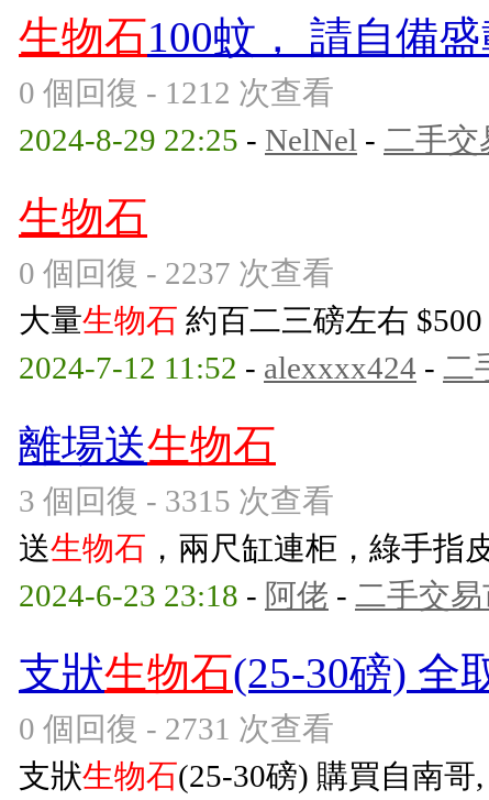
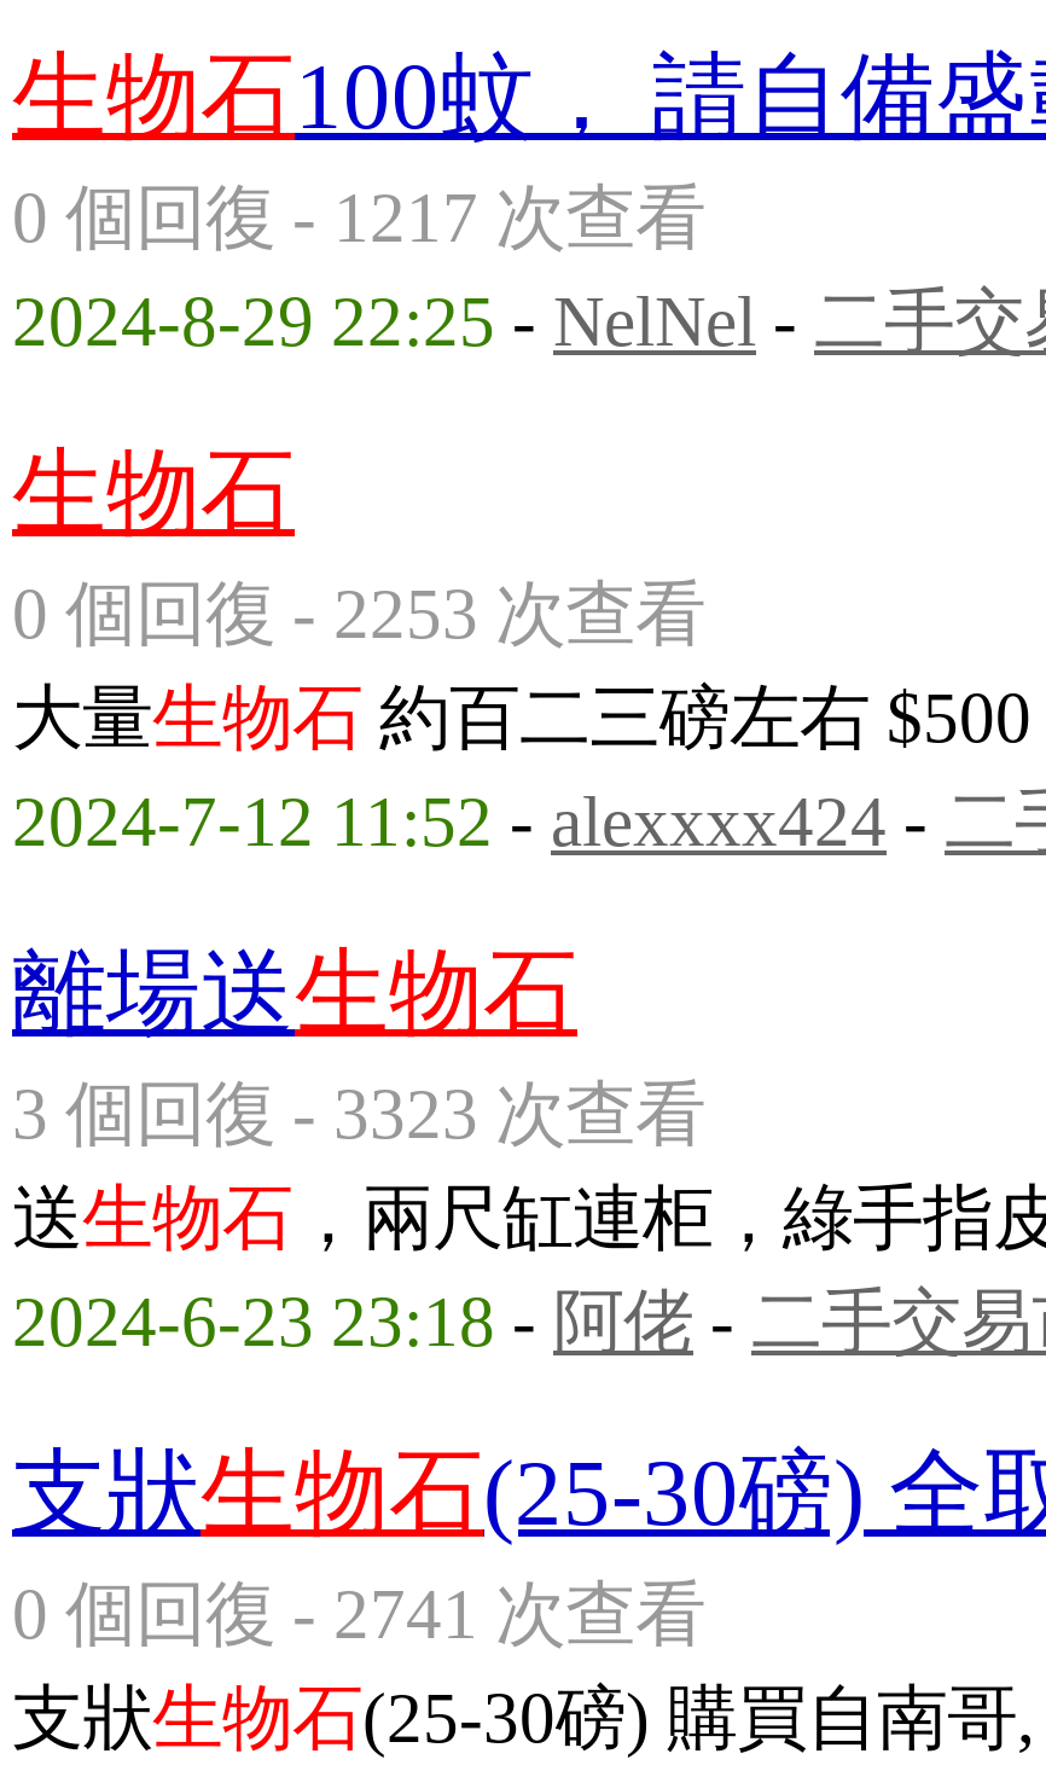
[19,75,334,110] 0 個回復 - 1212 次查看 -> [12,179,705,256] 0 個回復 - 1217 次查看
[19,255,334,291] 0 個回復 - 2237 次查看 -> [12,575,705,652] 0 個回復 - 2253 次查看
[19,483,334,518] 3 個回復 - 3315 次查看 -> [12,1075,705,1152] 3 個回復 - 3323 次查看
[19,711,334,746] 0 個回復 - 2731 次查看 -> [12,1575,705,1653] 0 個回復 - 2741 次查看

